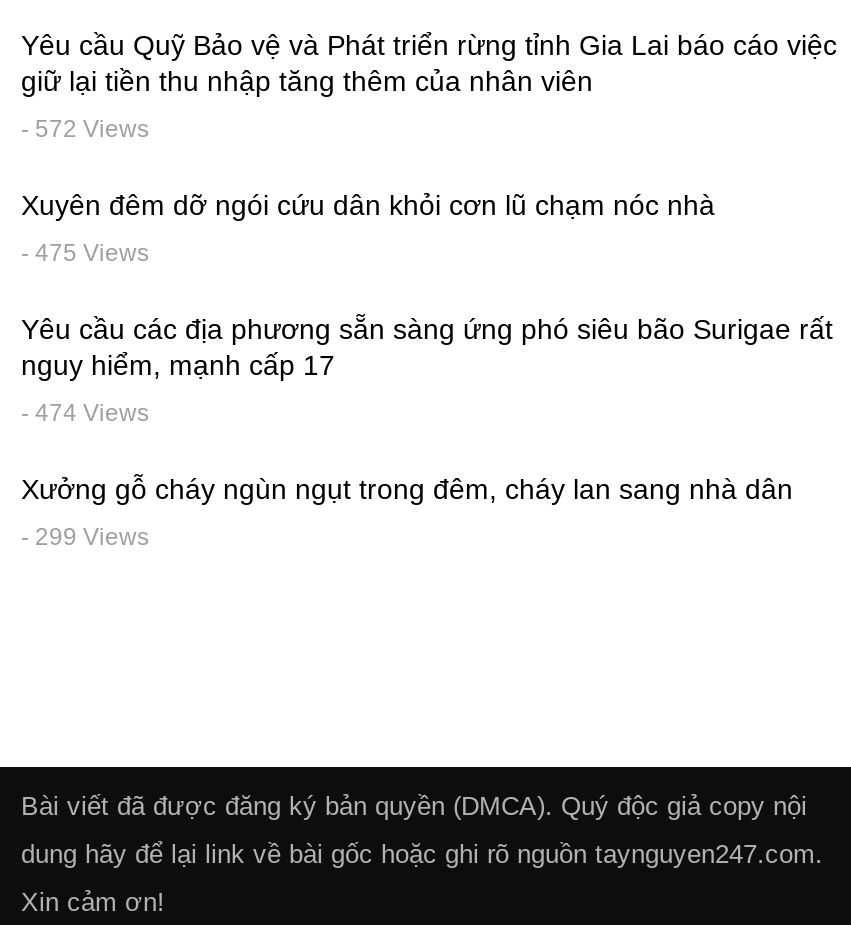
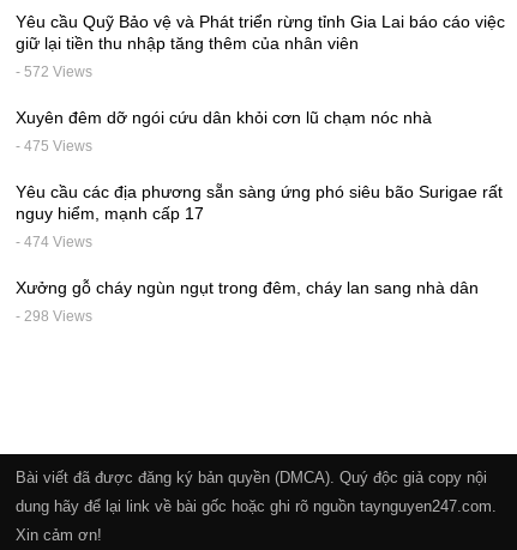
[21,522,149,550] - 299 Views -> [16,308,92,324] - 298 Views

